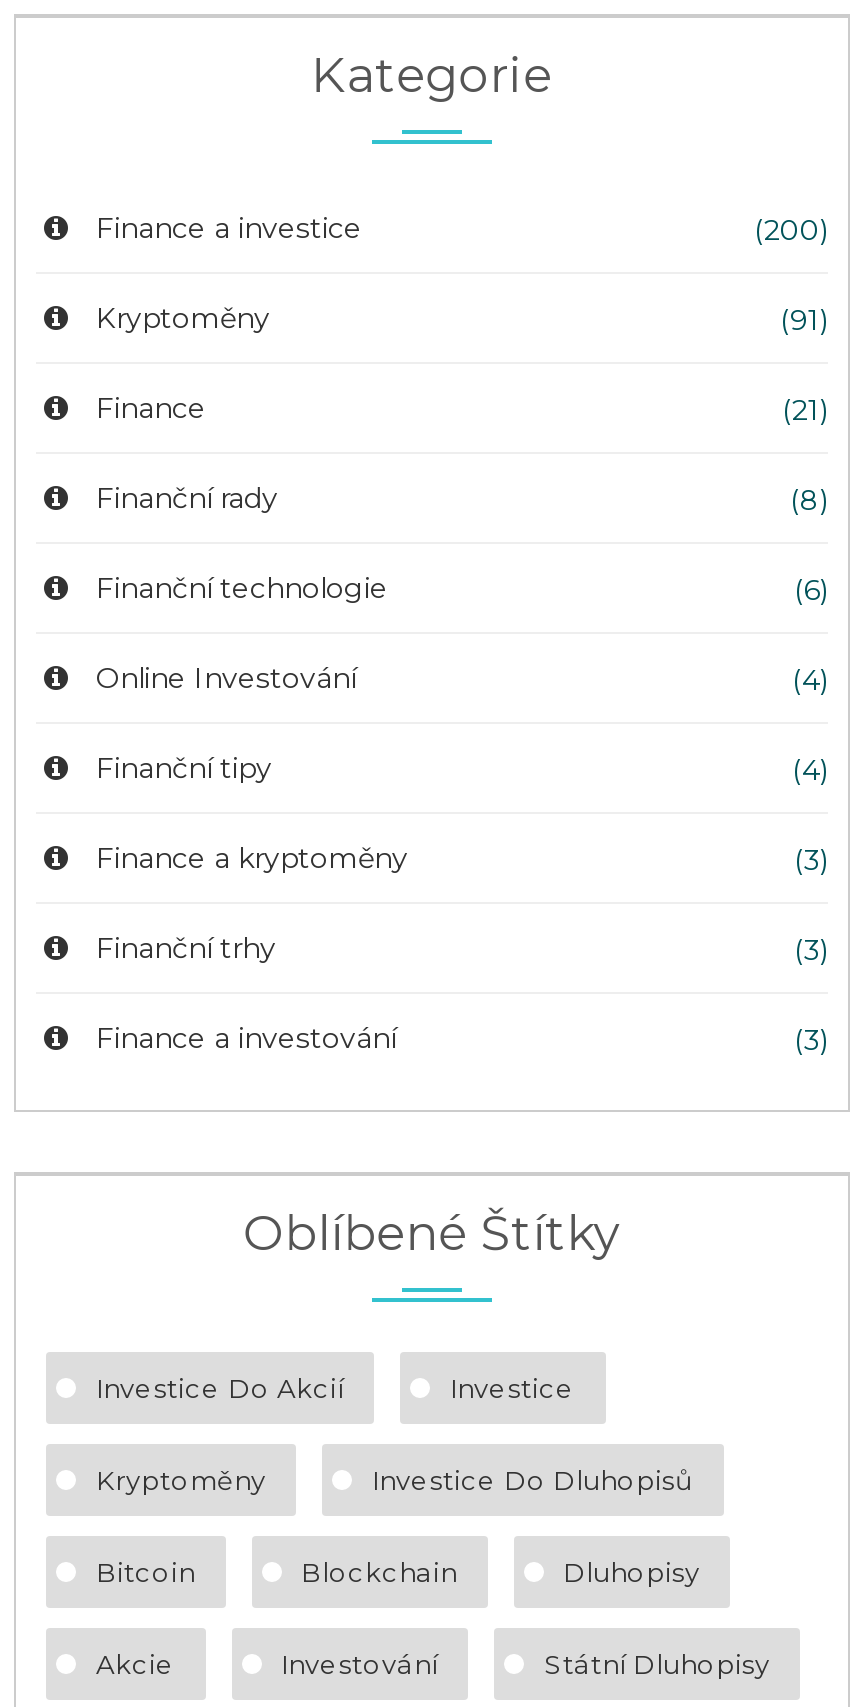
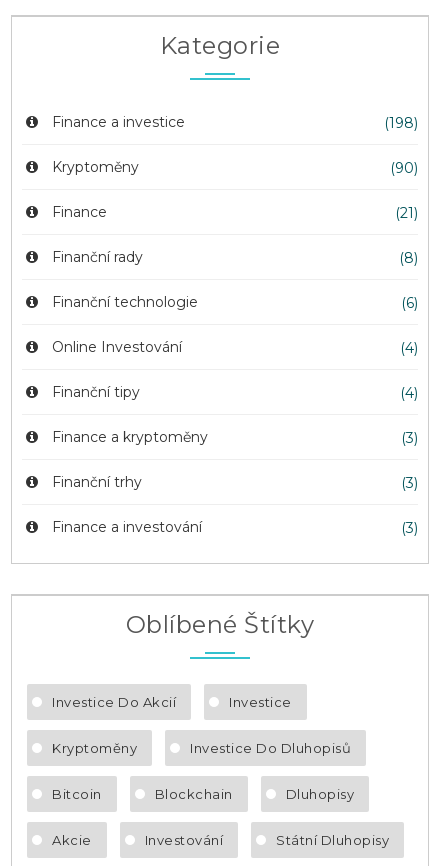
[754,213,828,249] (200) -> [384,114,418,132] (198)
[780,303,828,339] (91) -> [390,159,418,177] (90)

